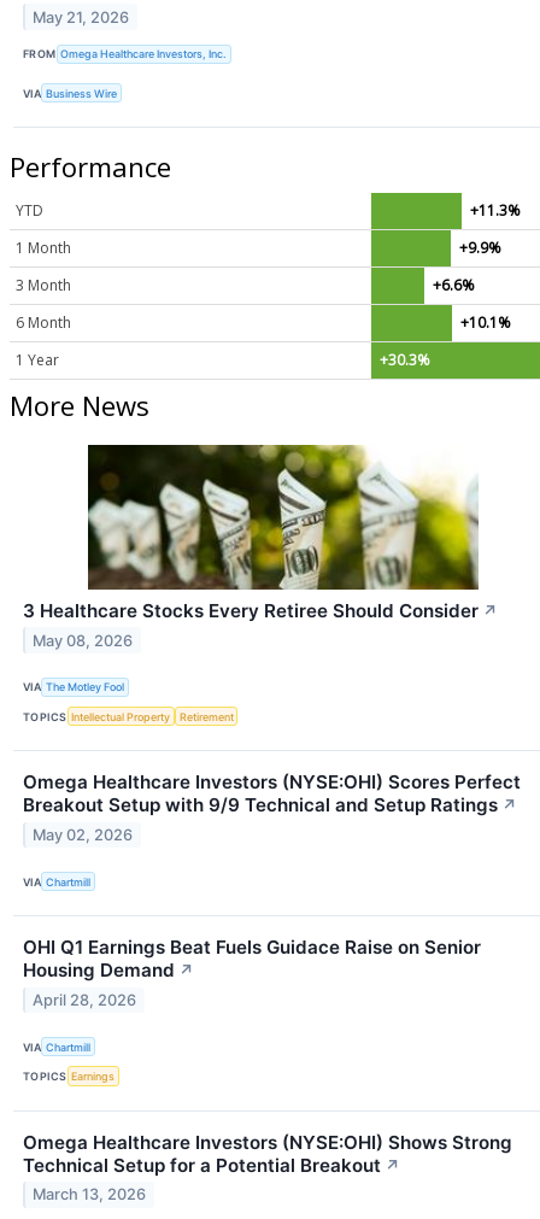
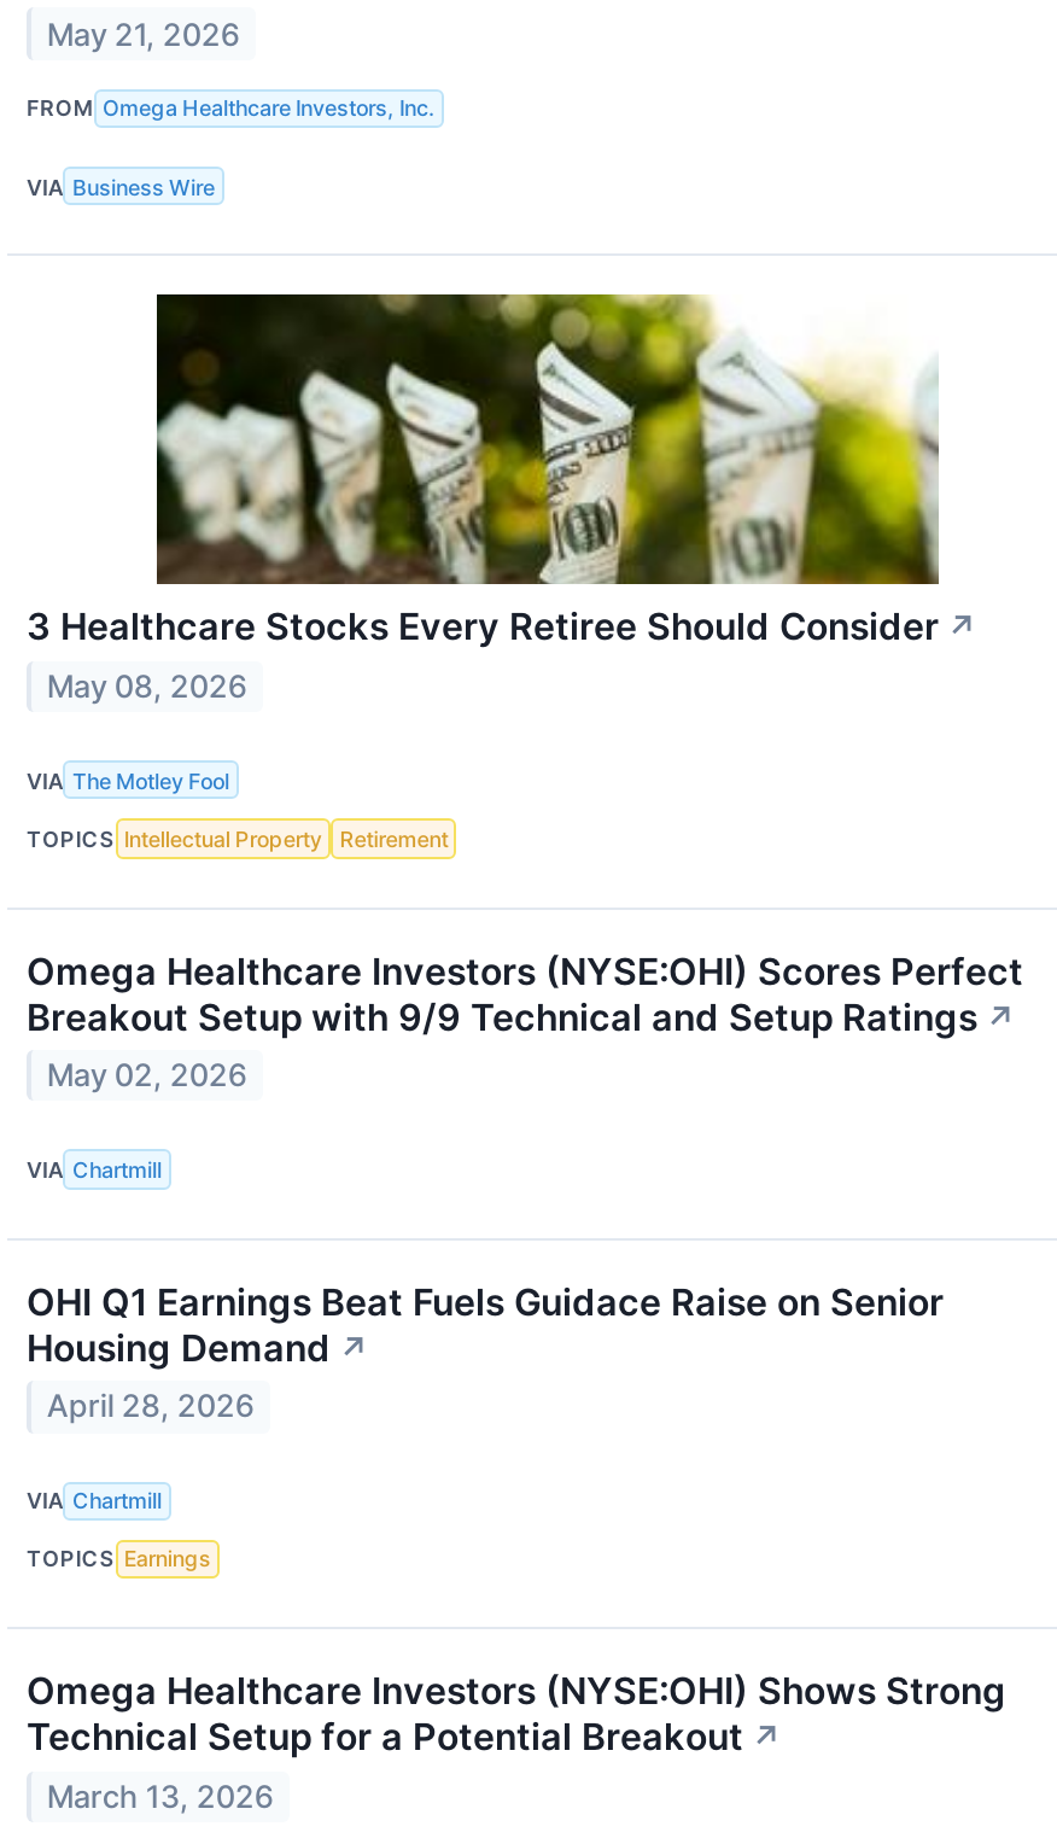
[10,148,536,423] [image] | Performance | YTD | +11.3% | 1 Month | +9.9% | 3 Month | +6.6% | 6 Month | +10.1% | 1 Year | +30.3% | More News -> none

